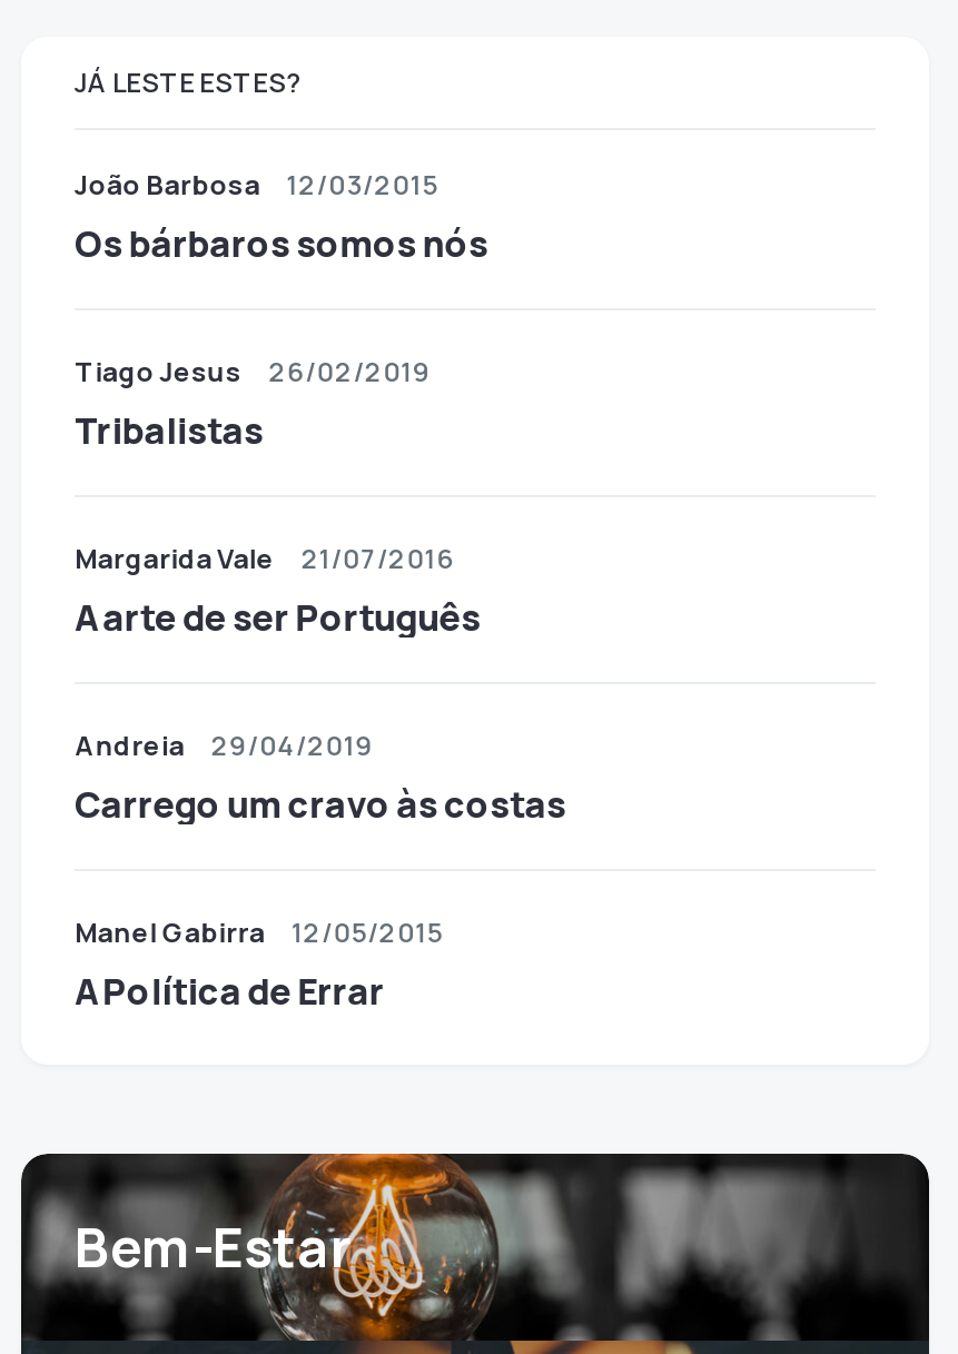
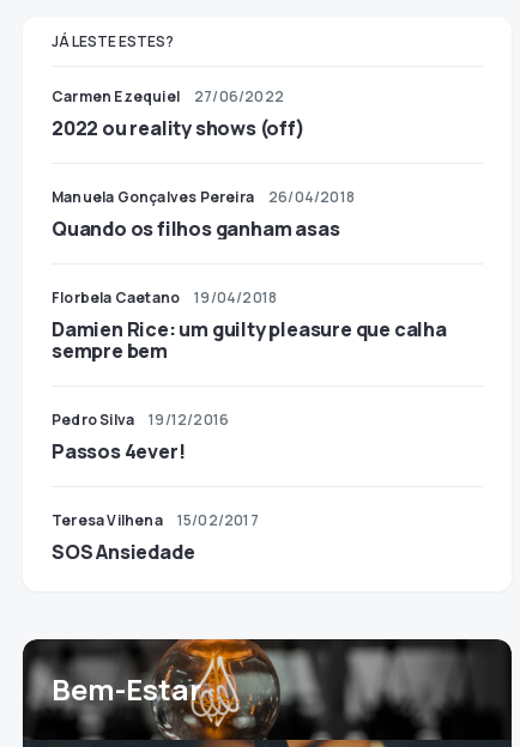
[75,166,488,268] João Barbosa | 12/03/2015 | Os bárbaros somos nós -> [52,86,305,141] Carmen Ezequiel | 27/06/2022 | 2022 ou reality shows (off)
[75,353,431,455] Tiago Jesus | 26/02/2019 | Tribalistas -> [52,187,355,242] Manuela Gonçalves Pereira | 26/04/2018 | Quando os filhos ganham asas
[75,540,480,642] Margarida Vale | 21/07/2016 | A arte de ser Português -> [52,287,447,364] Florbela Caetano | 19/04/2018 | Damien Rice: um guilty pleasure que calha | sempre bem
[75,727,566,829] Andreia | 29/04/2019 | Carrego um cravo às costas -> [52,409,229,464] Pedro Silva | 19/12/2016 | Passos 4ever!
[75,913,443,1016] Manel Gabirra | 12/05/2015 | A Política de Errar -> [52,510,259,565] Teresa Vilhena | 15/02/2017 | SOS Ansiedade

